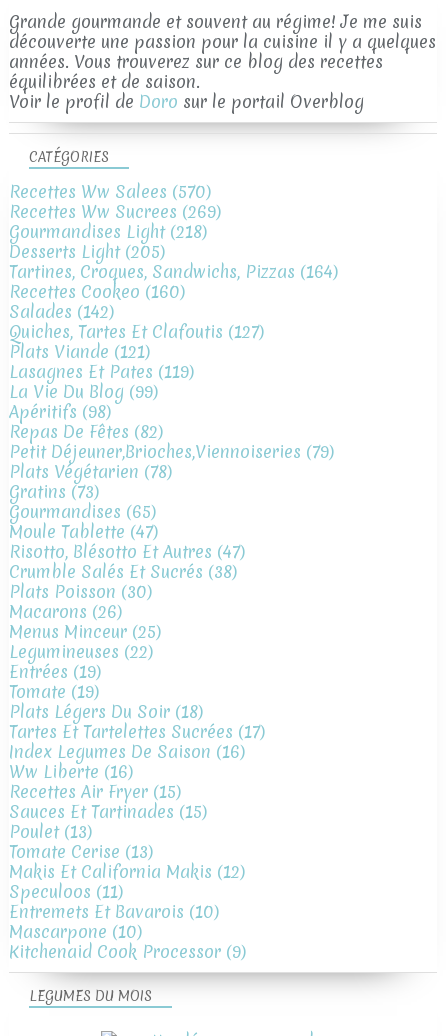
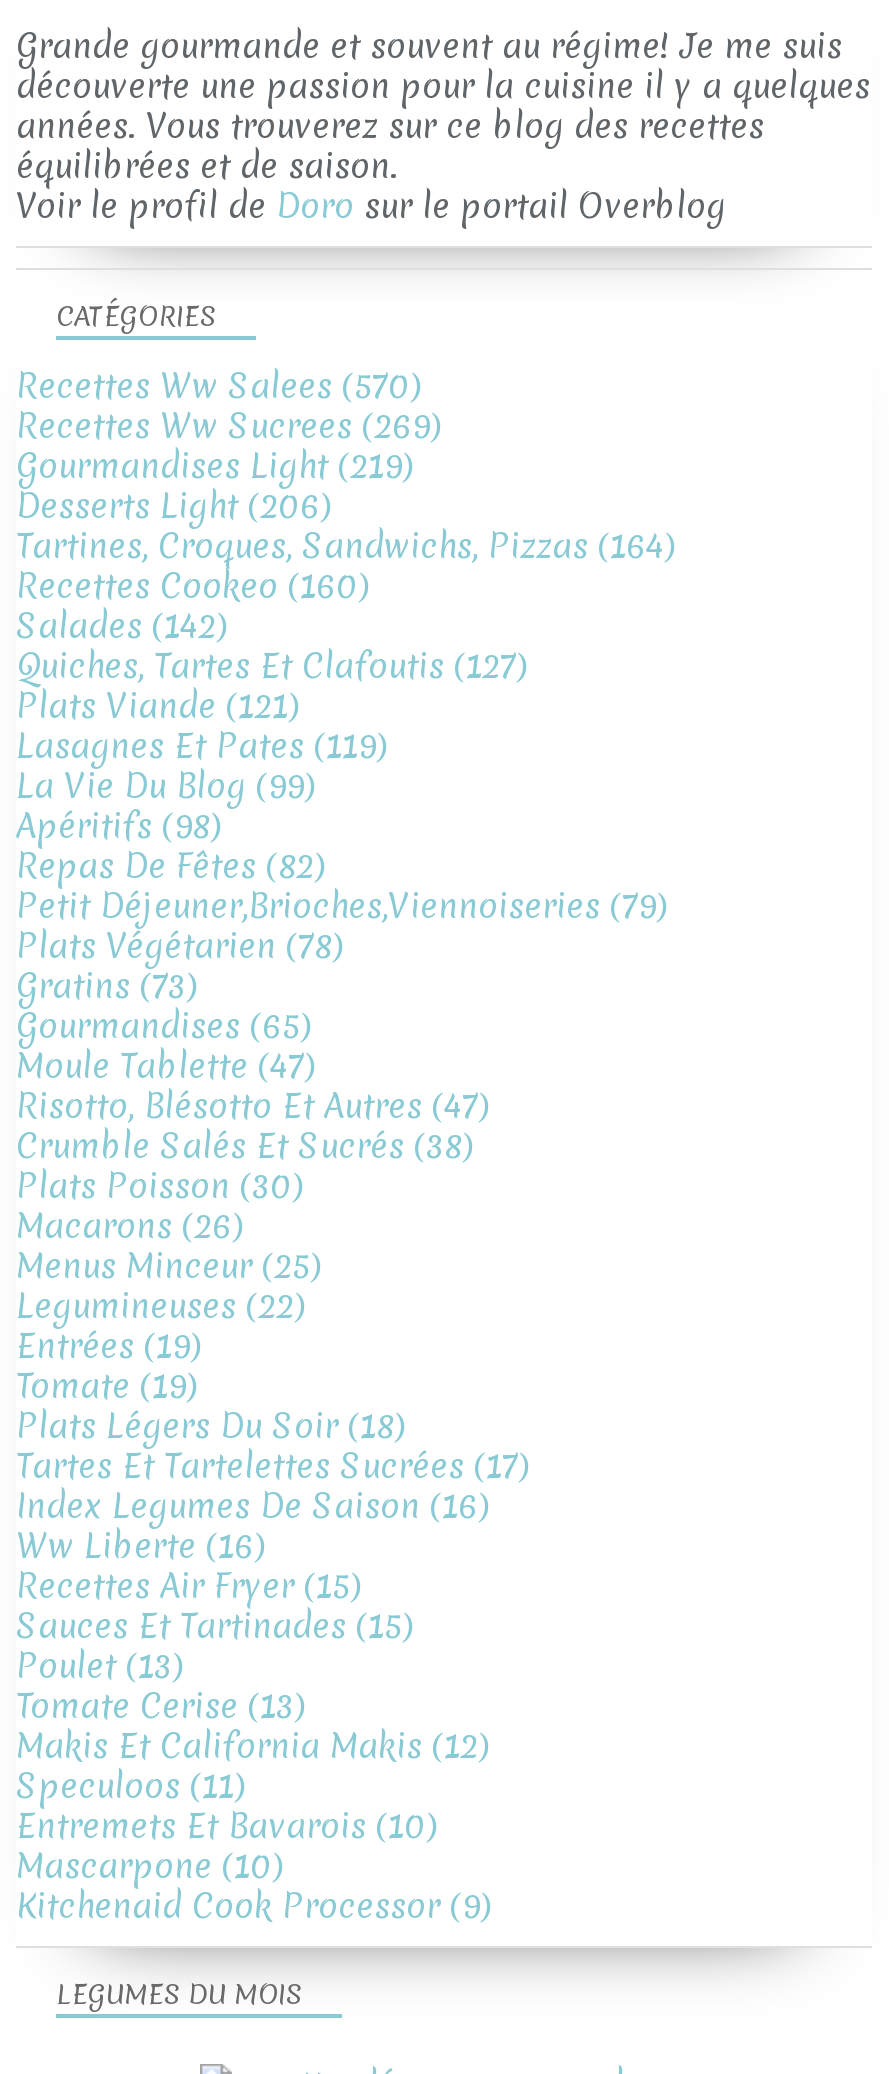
[9,220,207,243] Gourmandises Light (218) -> [16,441,412,487] Gourmandises Light (219)
[9,240,165,263] Desserts Light (205) -> [16,481,330,527] Desserts Light (206)

